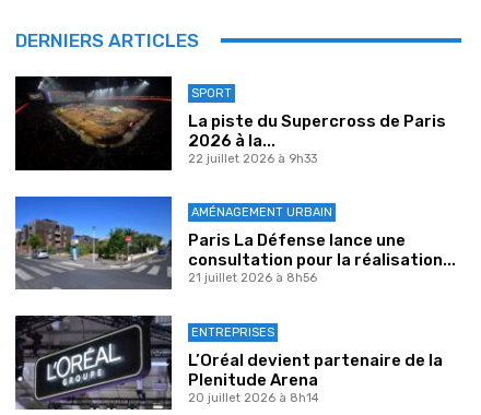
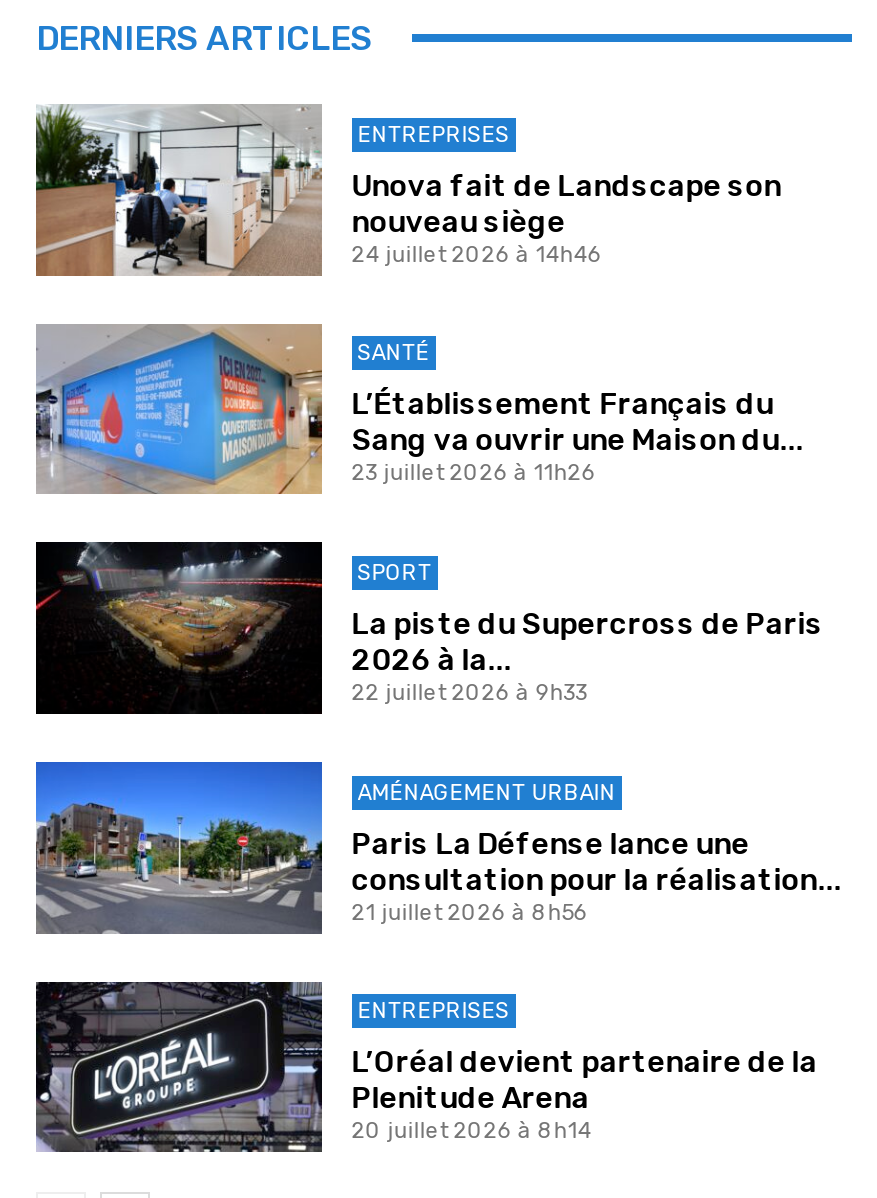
none -> [34,104,782,278] [image] | ENTREPRISES | Unova fait de Landscape son | nouveau siège | 24 juillet 2026 à 14h46
none -> [36,322,804,496] [image] | SANTÉ | L’Établissement Français du | Sang va ouvrir une Maison du... | 23 juillet 2026 à 11h26

